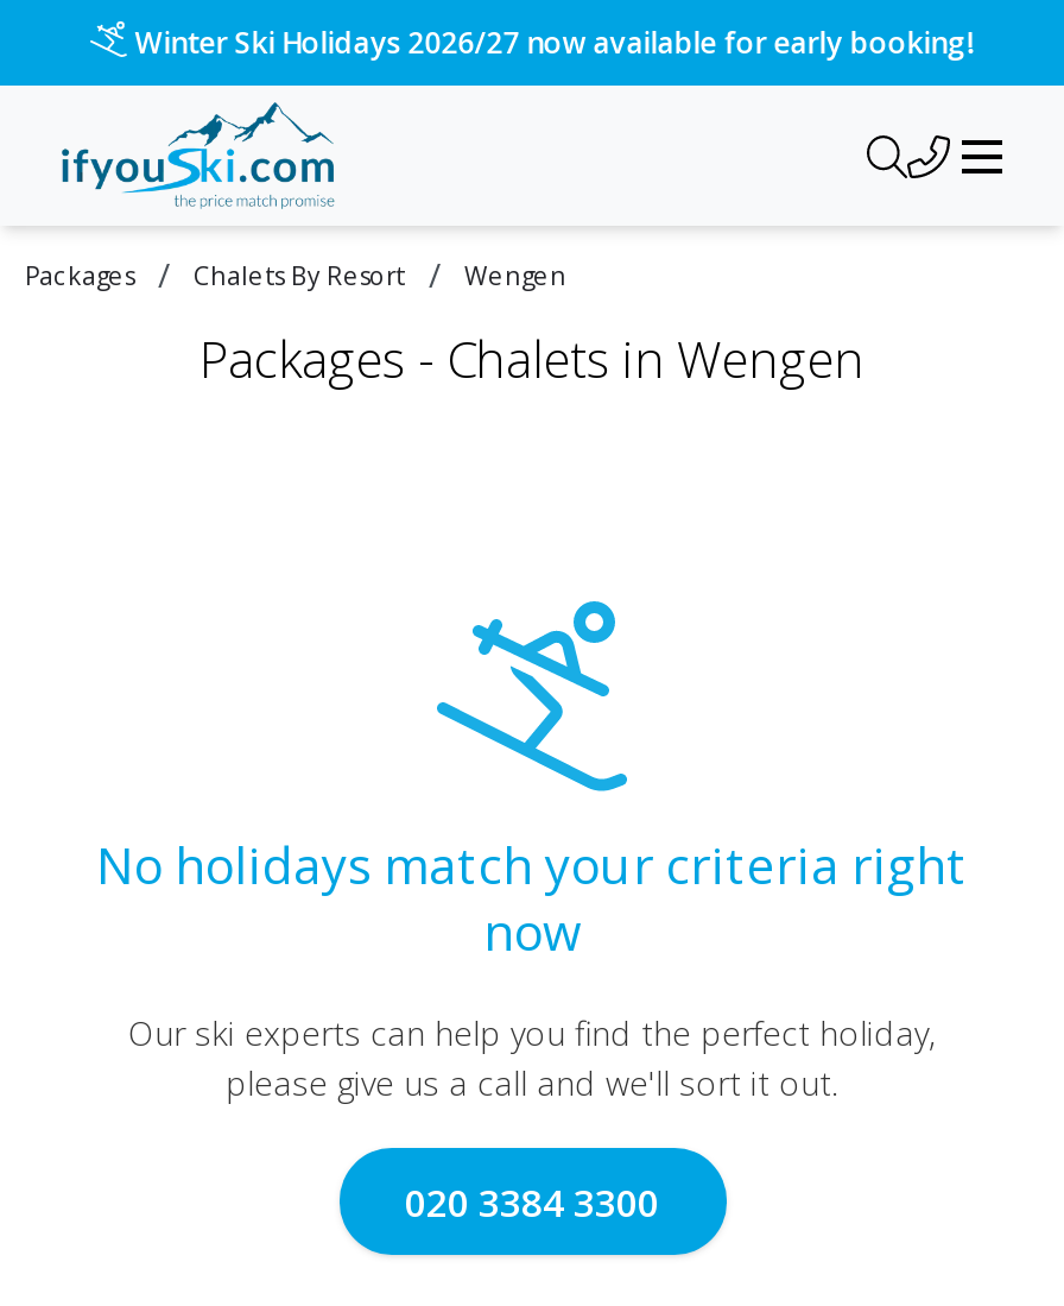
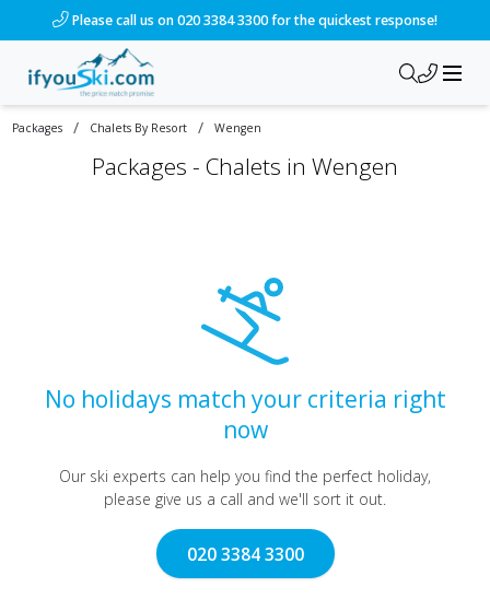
[135,21,973,62] Winter Ski Holidays 2026/27 now available for early booking! -> [72,11,438,30] Please call us on 020 3384 3300 for the quickest response!

